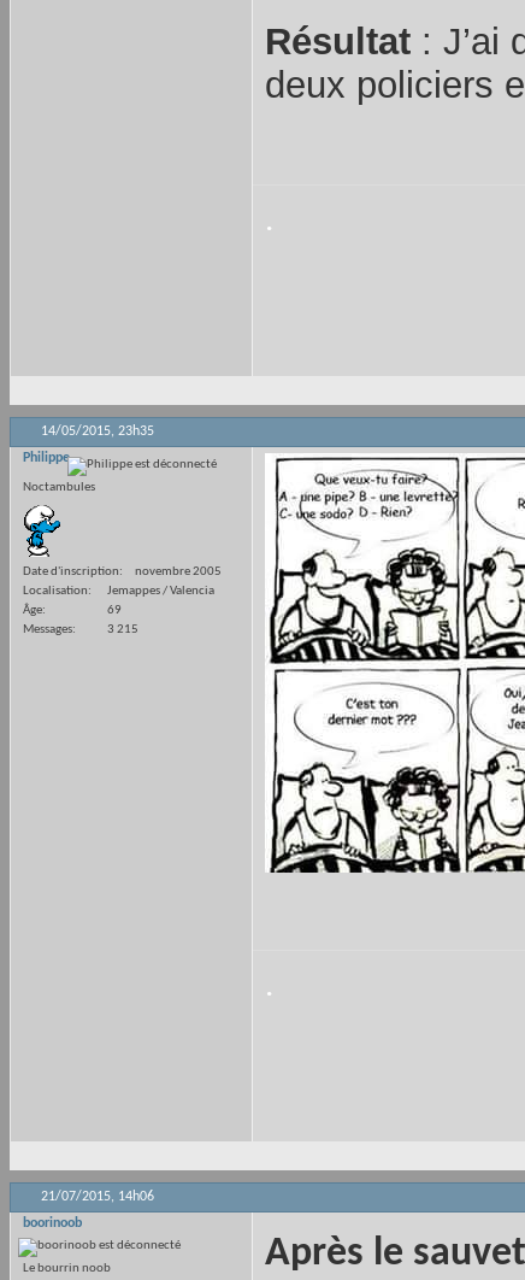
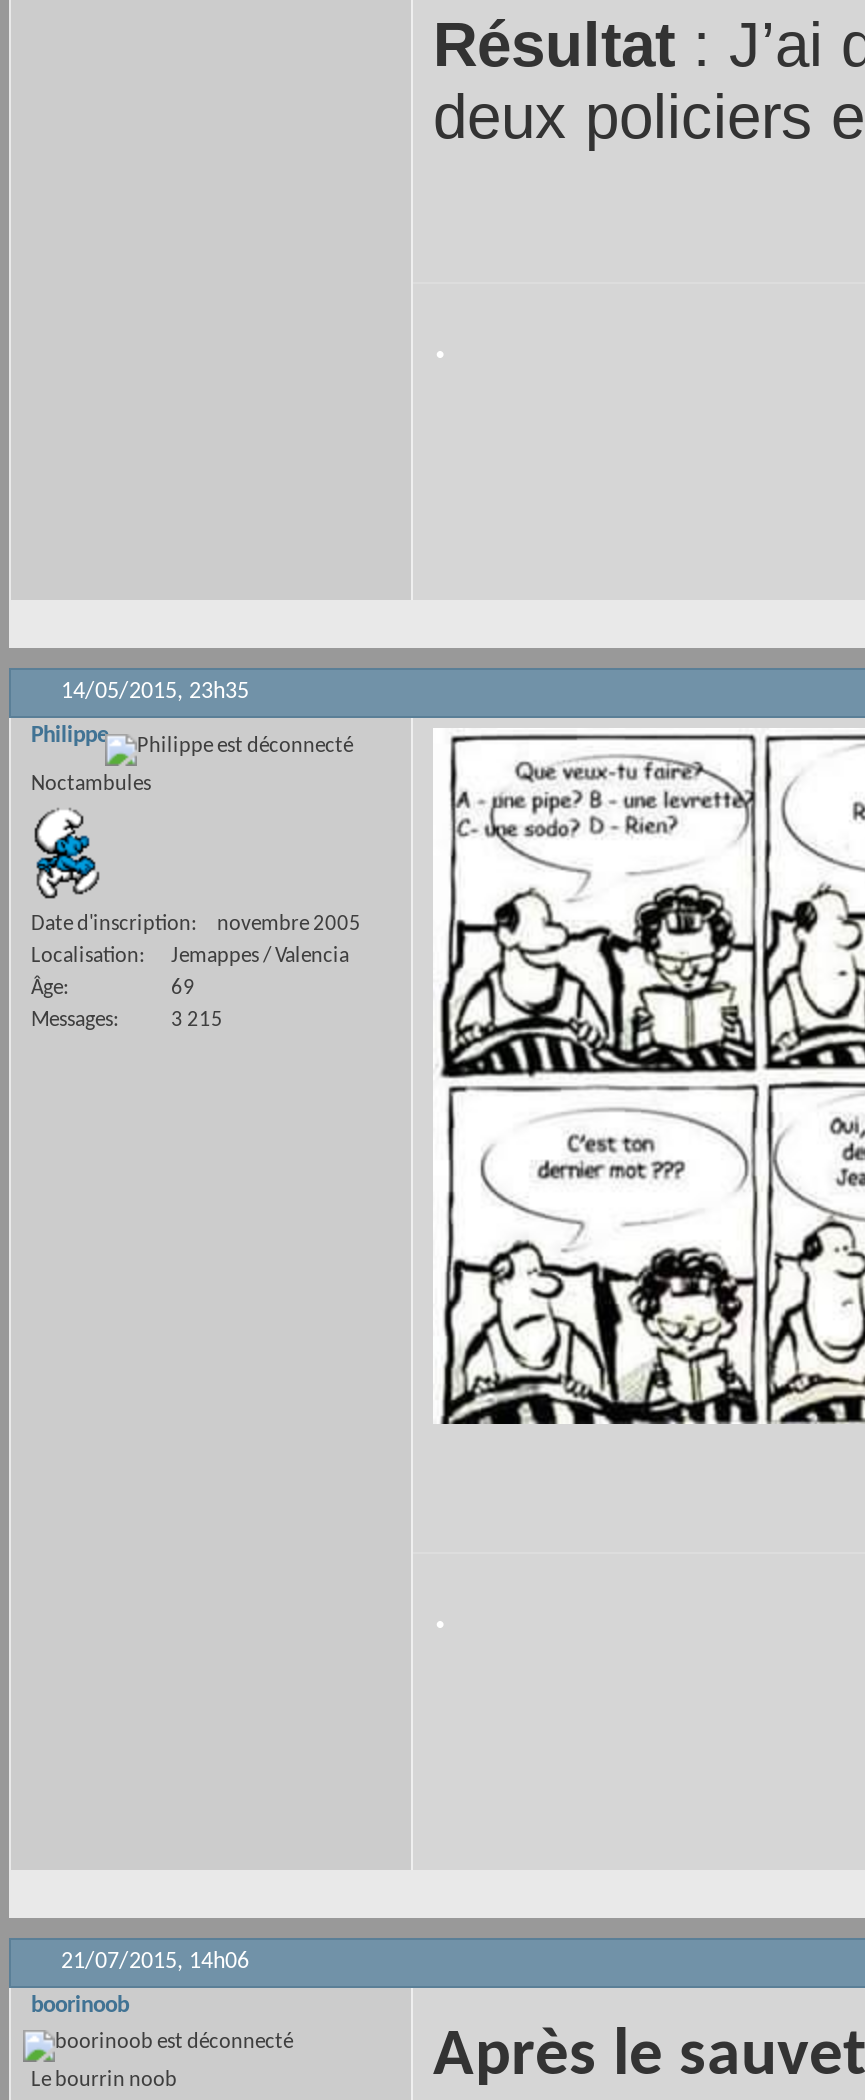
[24,504,64,557] [image] -> [33,810,101,896] [image]

